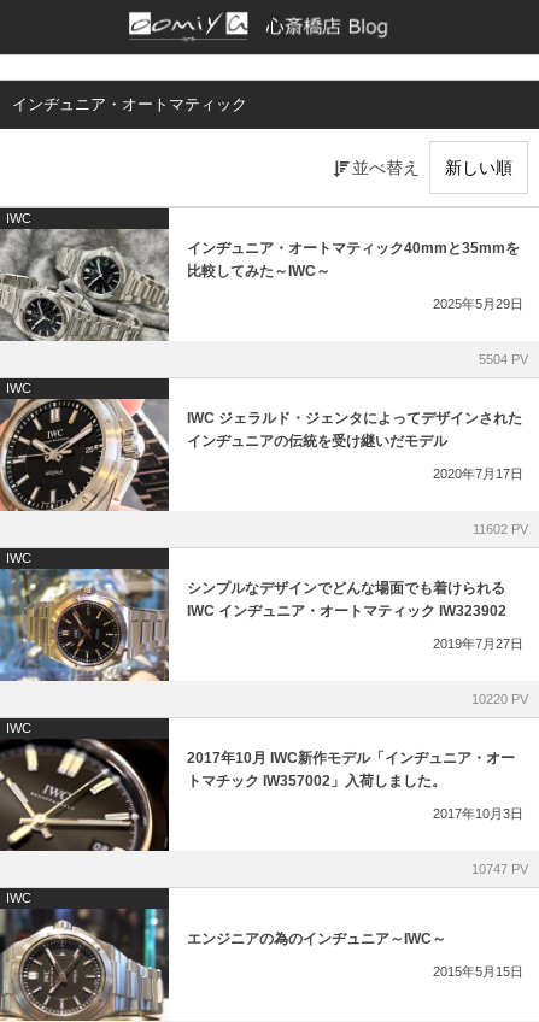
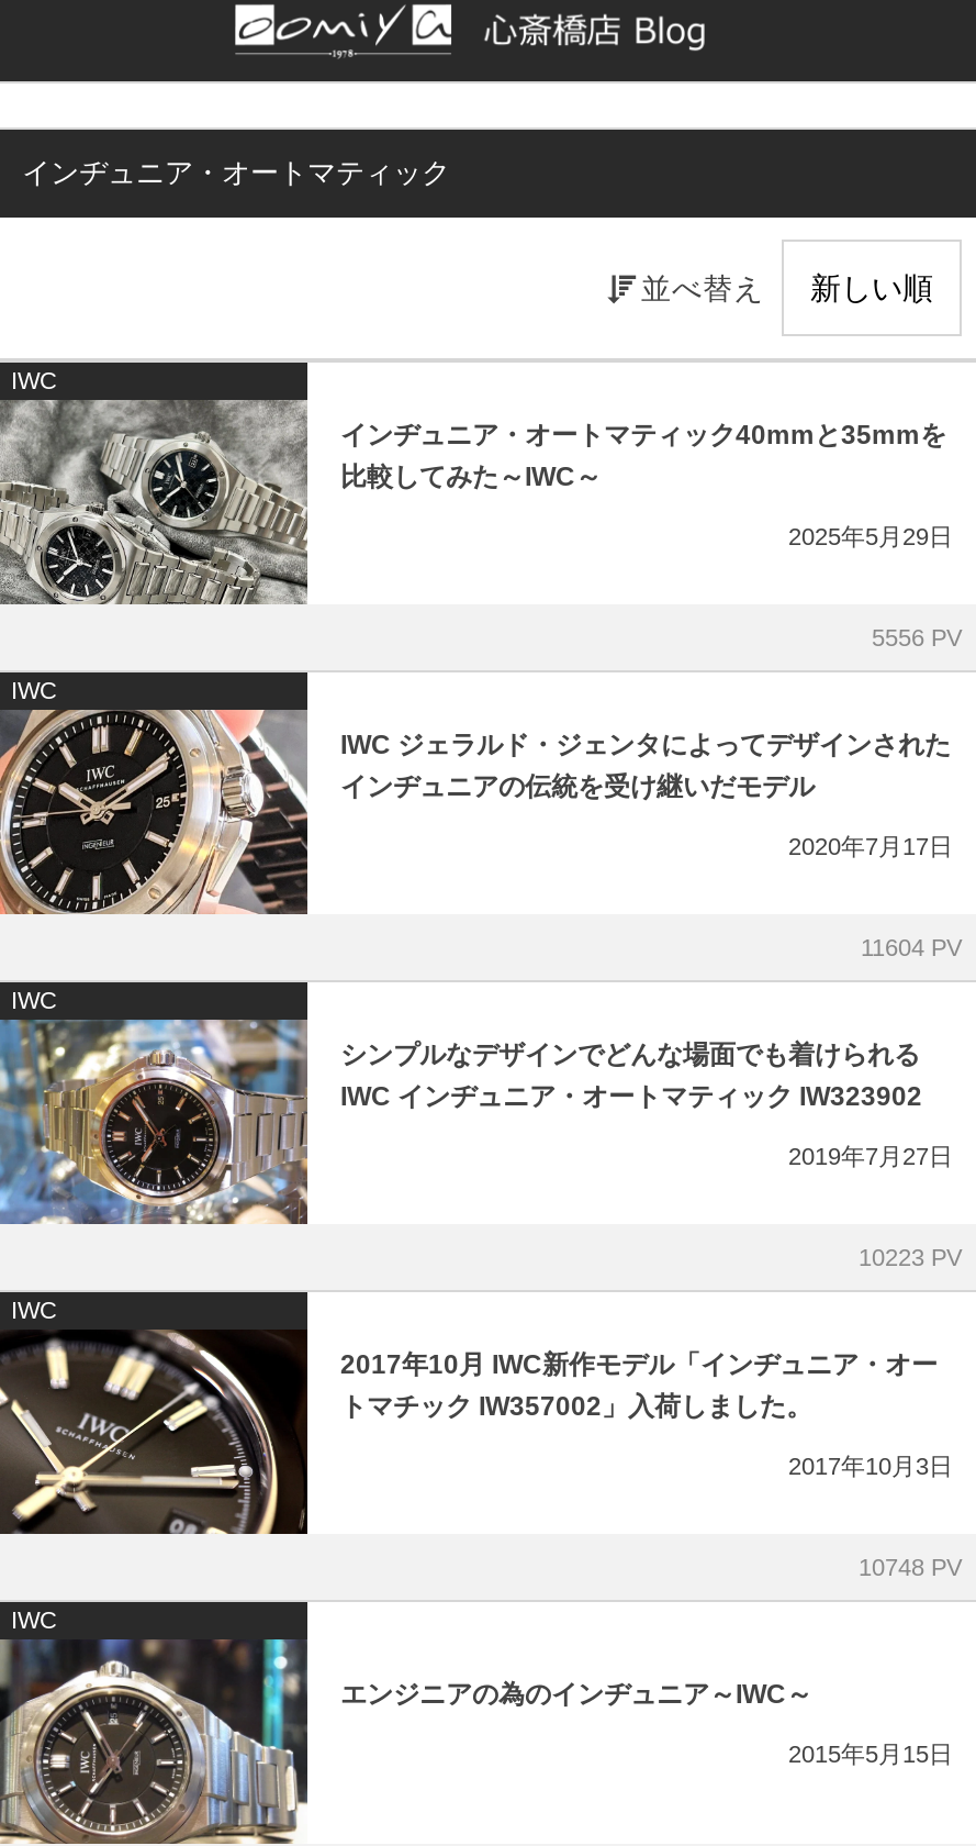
[479,352,528,366] 5504 PV -> [872,624,962,650] 5556 PV
[473,522,528,536] 11602 PV -> [861,934,962,960] 11604 PV
[471,692,528,706] 10220 PV -> [859,1244,962,1270] 10223 PV
[471,862,528,876] 10747 PV -> [859,1554,962,1580] 10748 PV

